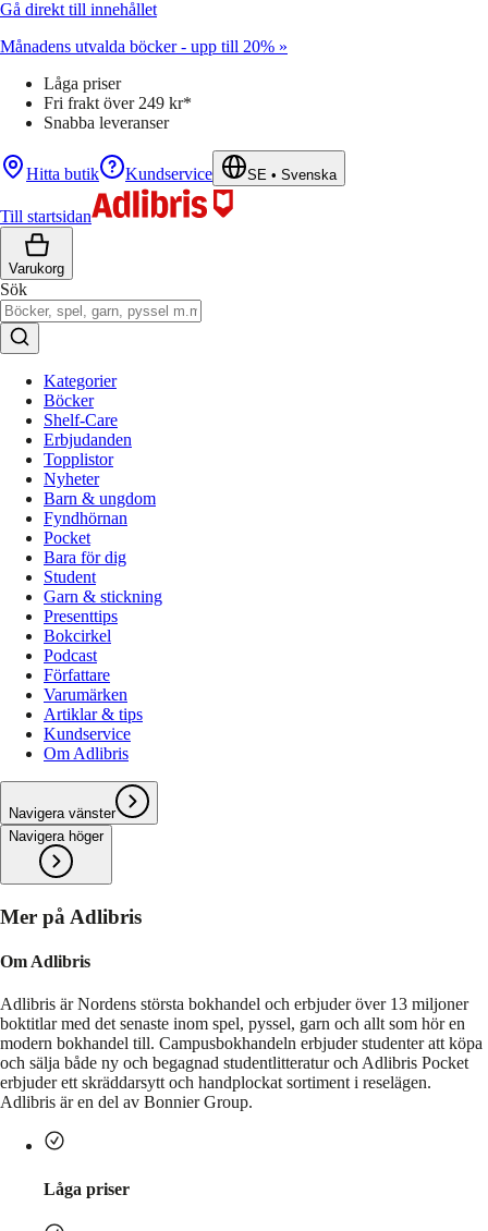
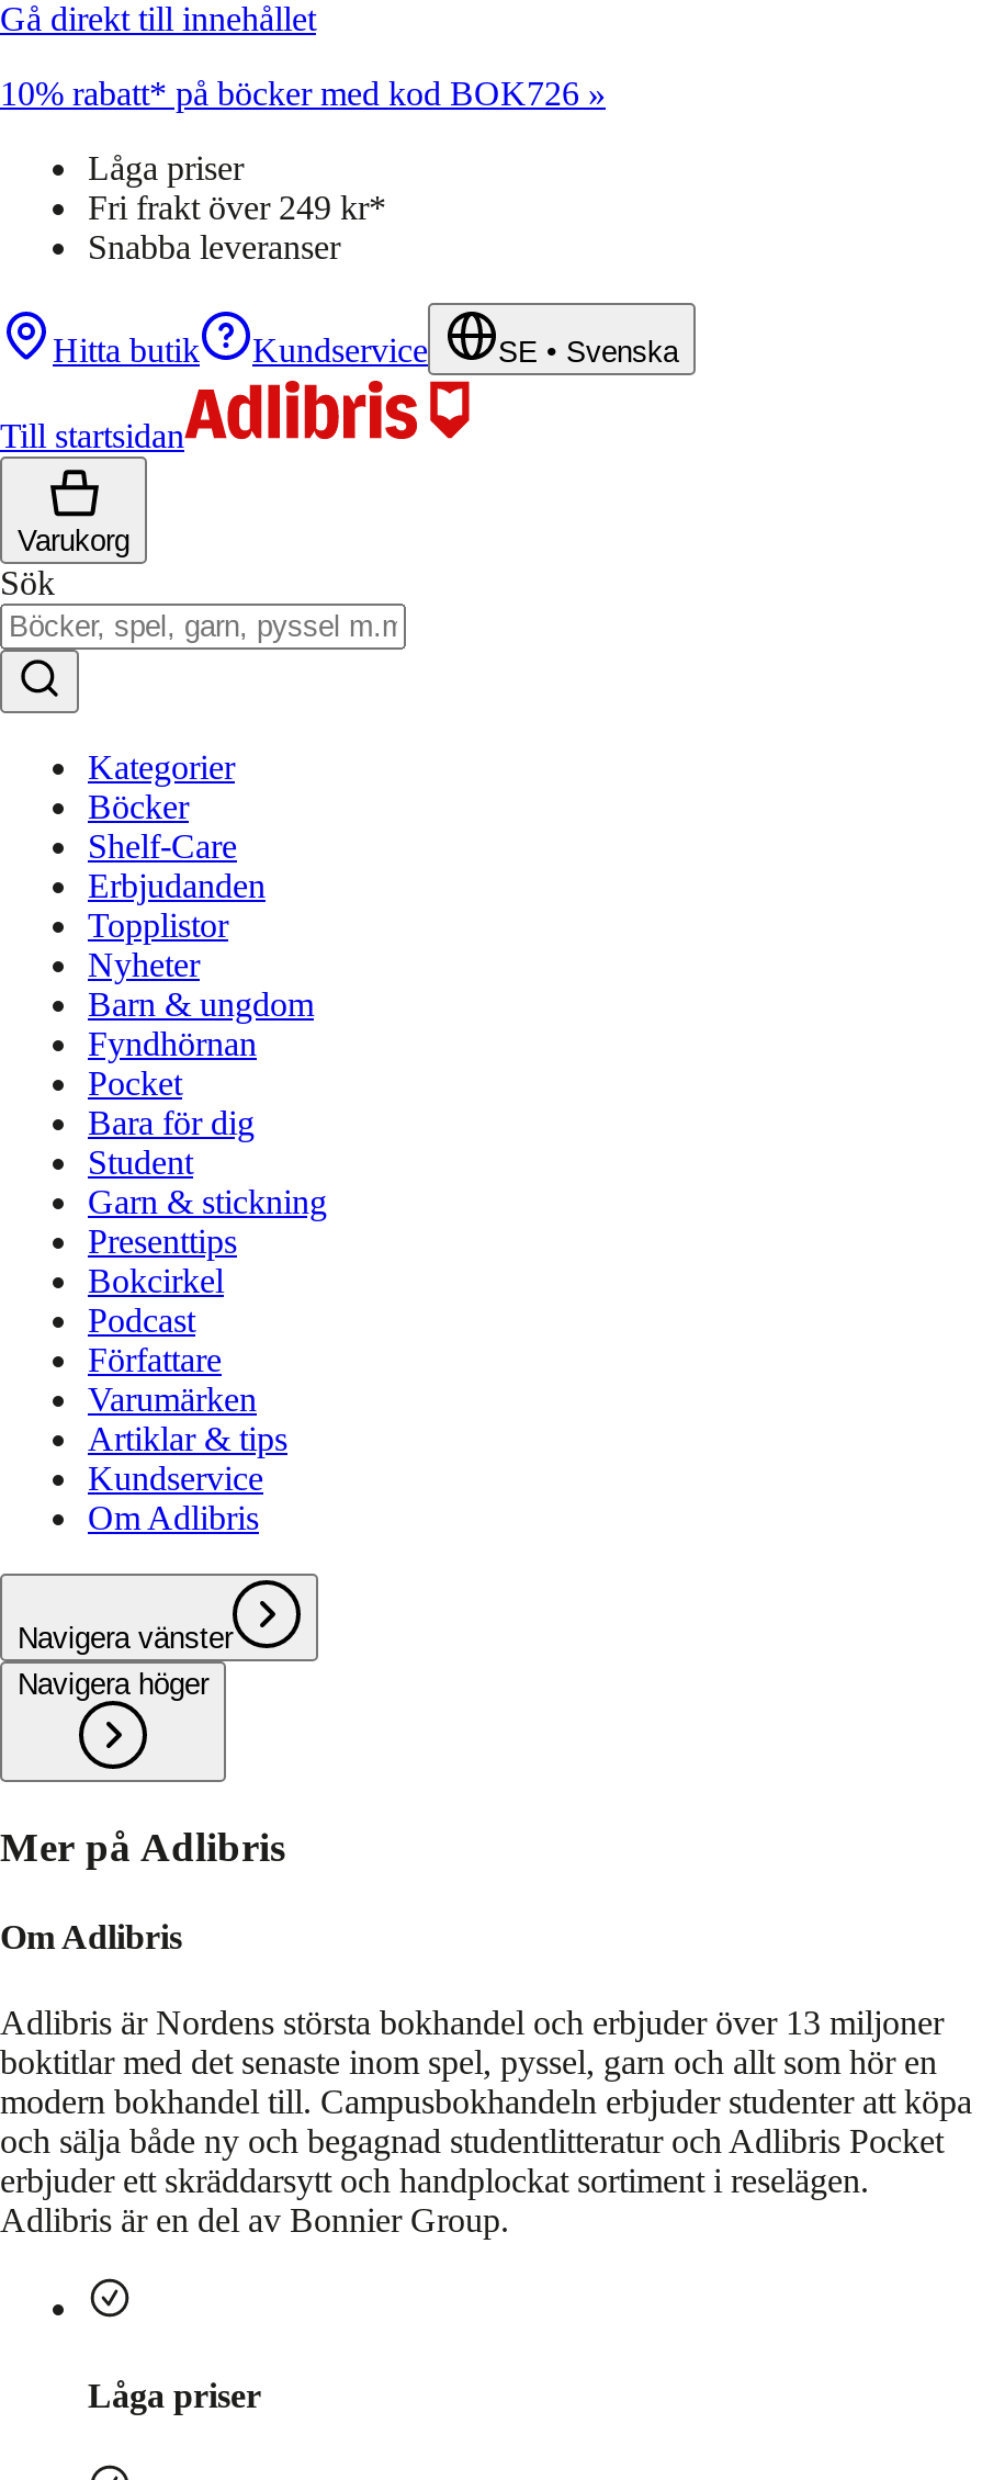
[0,37,288,56] Månadens utvalda böcker - upp till 20% » -> [0,75,606,112] 10% rabatt* på böcker med kod BOK726 »

